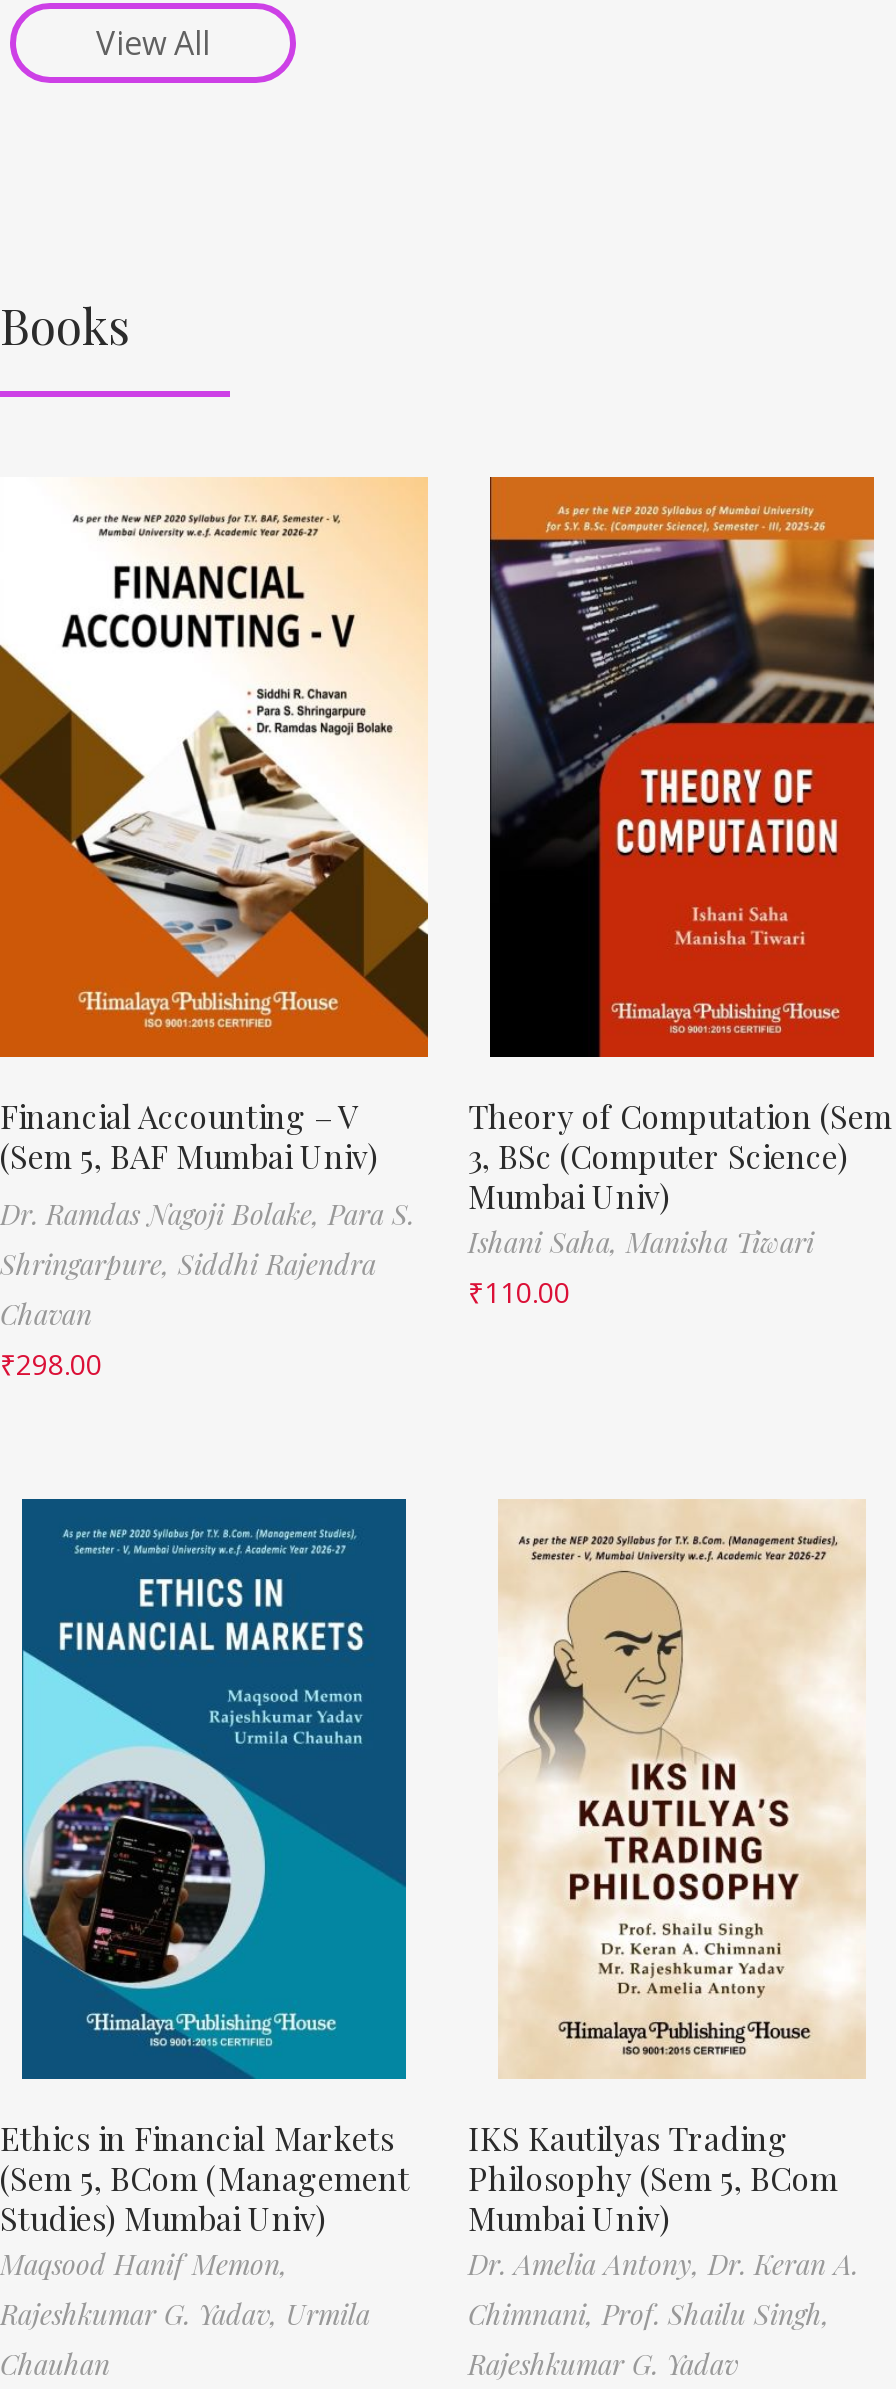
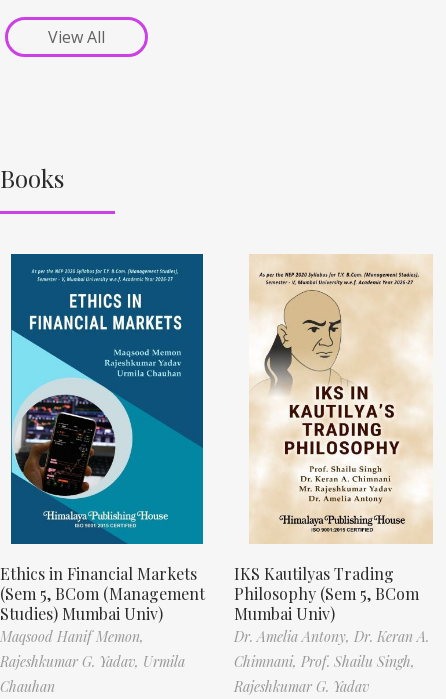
[0,475,430,1382] [image] | Financial Accounting – V | (Sem 5, BAF Mumbai Univ) | Dr. Ramdas Nagoji Bolake, Para S. | Shringarpure, Siddhi Rajendra | Chavan | ₹298.00 -> none
[468,475,892,1310] [image] | Theory of Computation (Sem | 3, BSc (Computer Science) | Mumbai Univ) | Ishani Saha, Manisha Tiwari | ₹110.00 -> none

